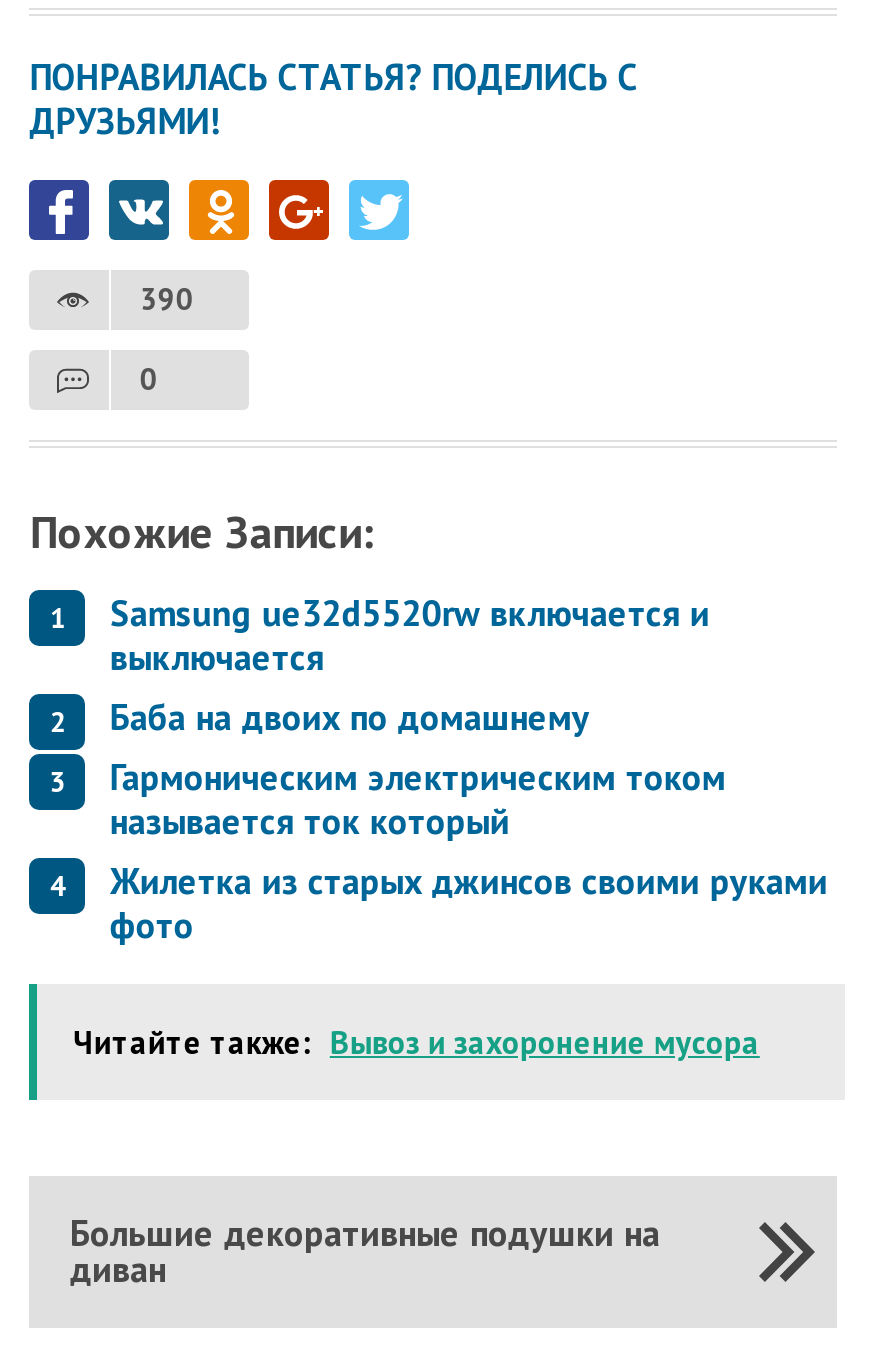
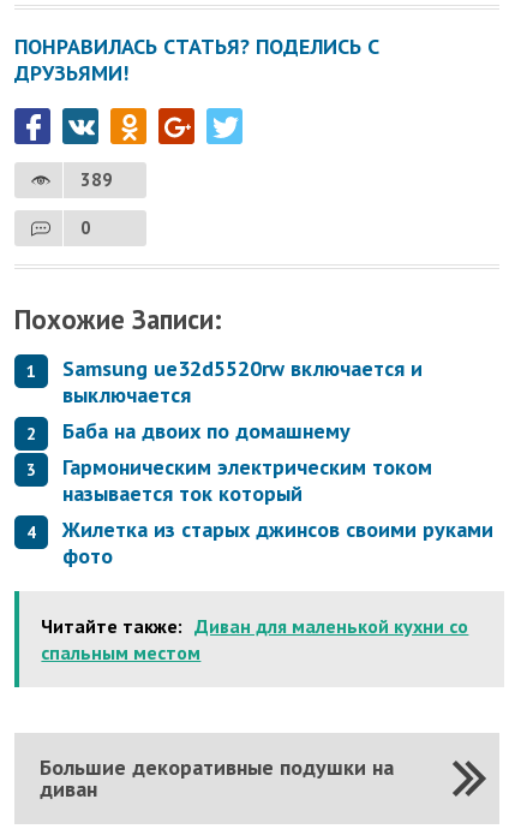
[140,280,194,318] 390 -> [81,168,113,191] 389
[74,1021,760,1061] Читайте также: Вывоз и захоронение мусора -> [41,613,469,664] Читайте также: Диван для маленькой кухни со | спальным местом

